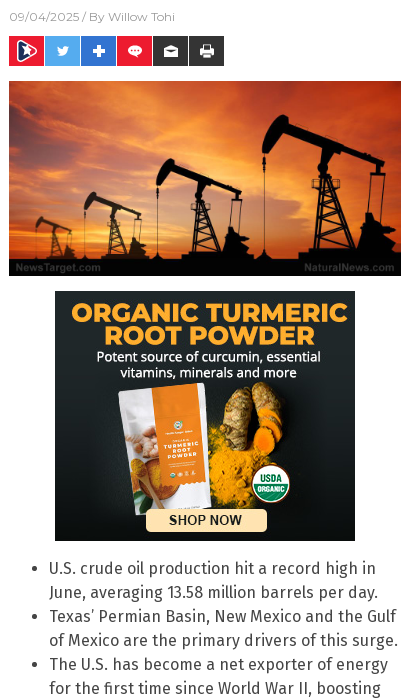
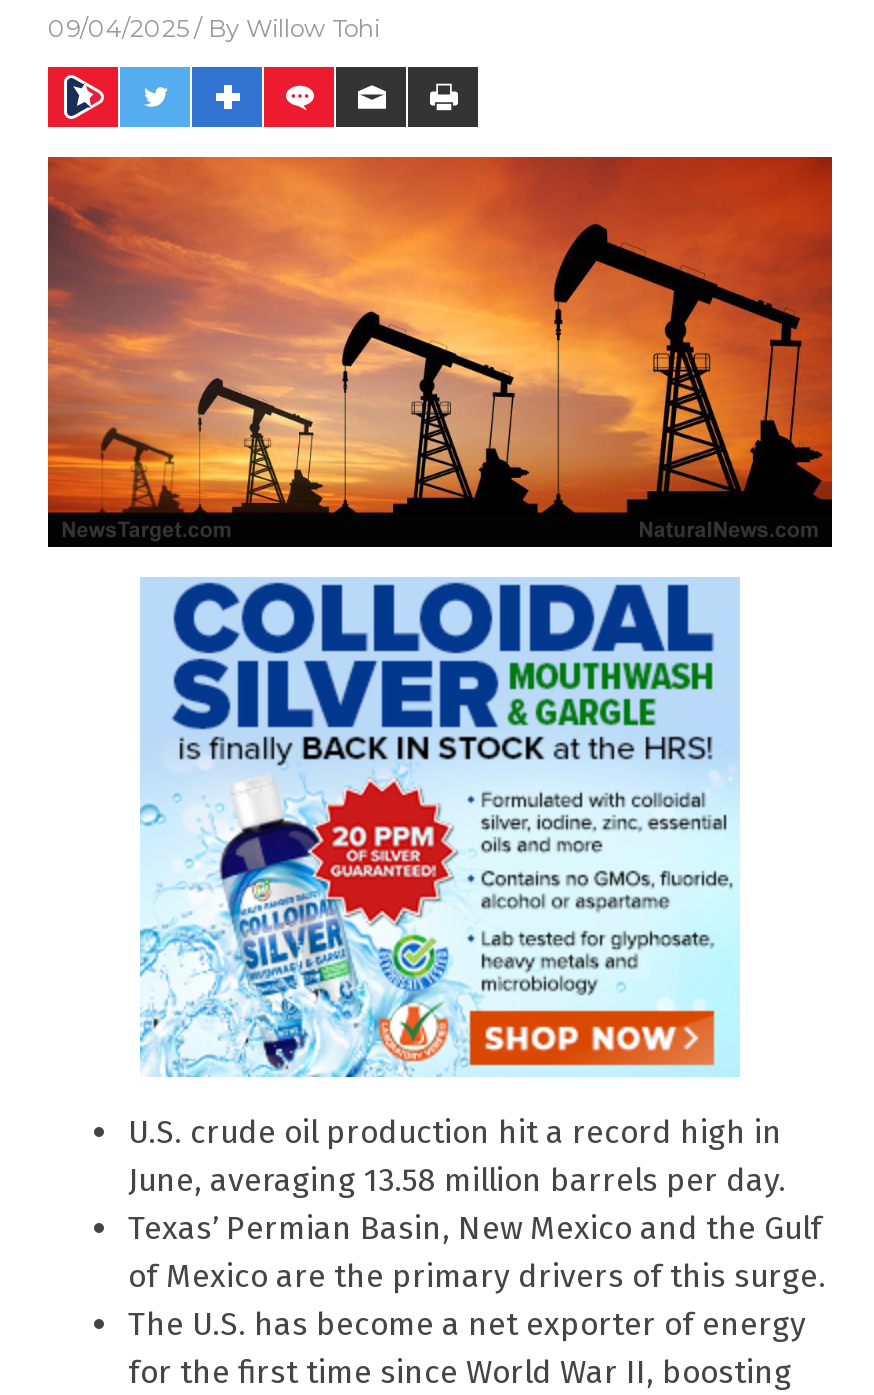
[54,290,356,542] [image] -> [138,577,740,1079] [image]

